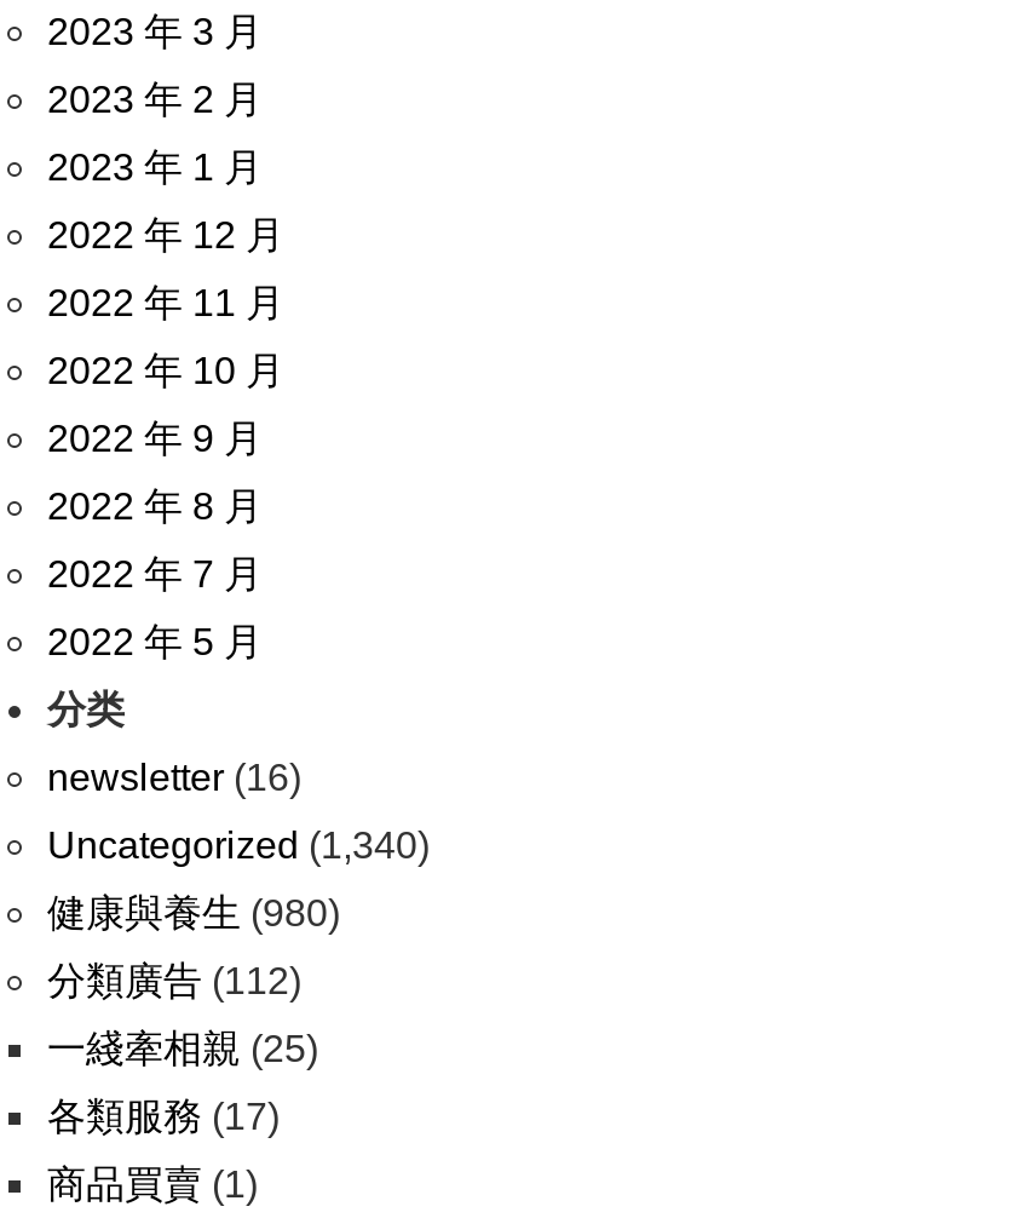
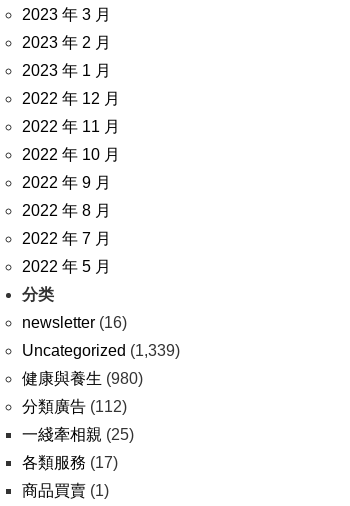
[47,825,430,866] Uncategorized (1,340) -> [22,342,180,359] Uncategorized (1,339)

